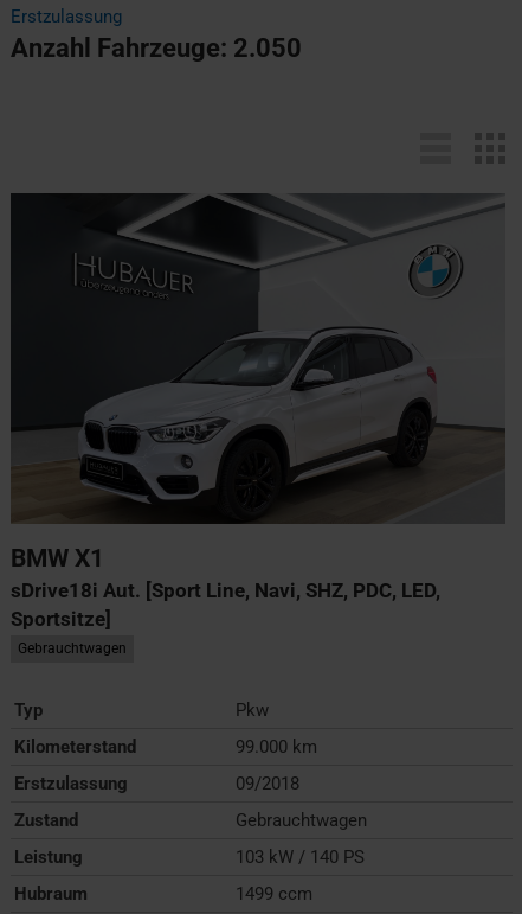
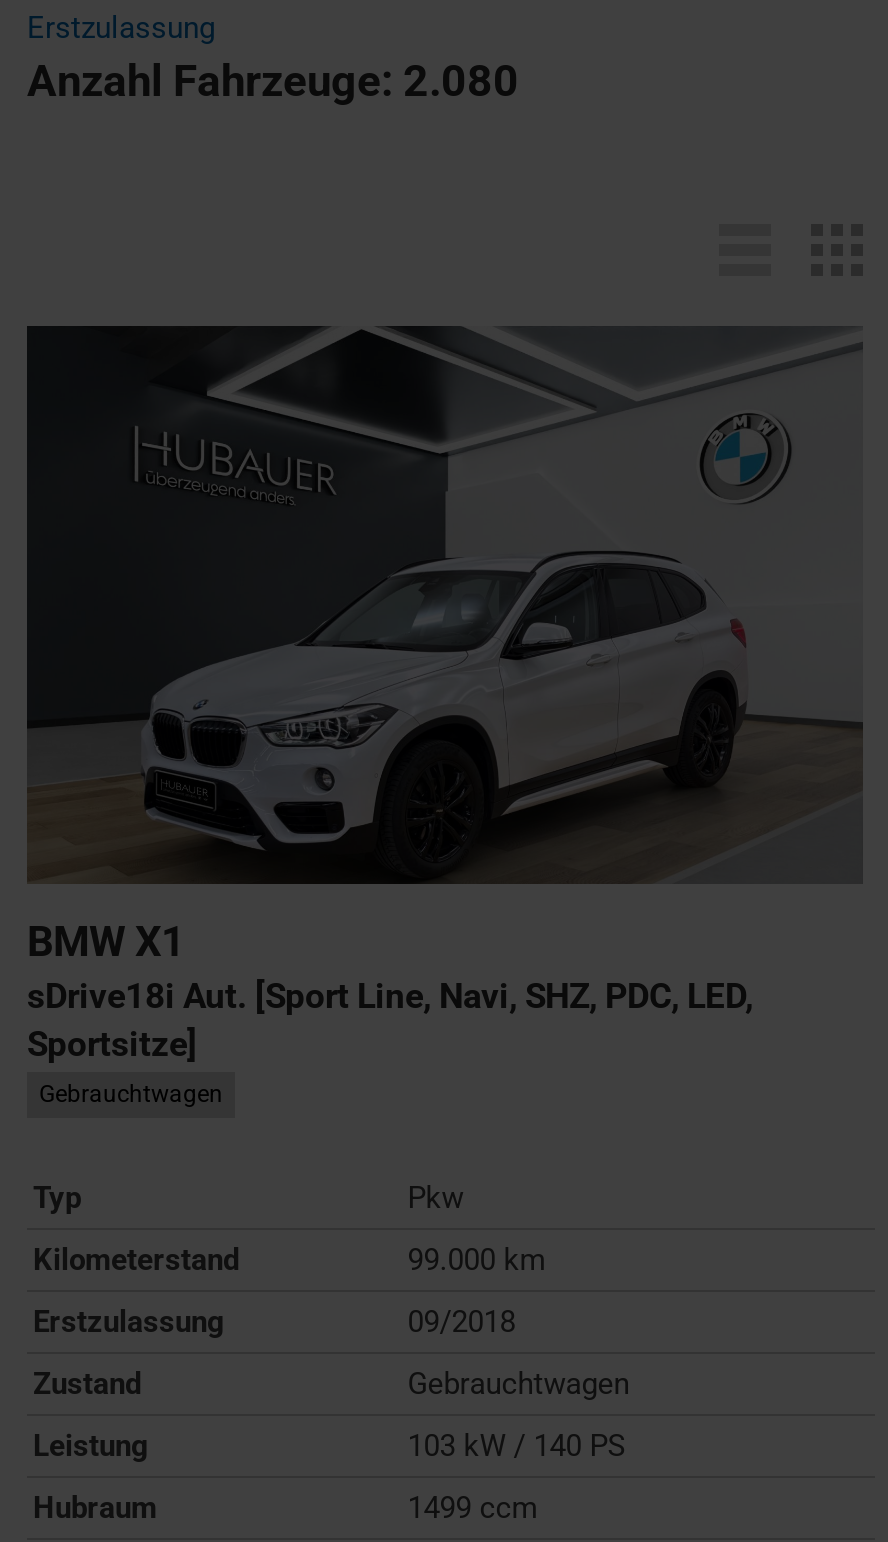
[11,33,302,63] Anzahl Fahrzeuge: 2.050 -> [27,56,519,106] Anzahl Fahrzeuge: 2.080

